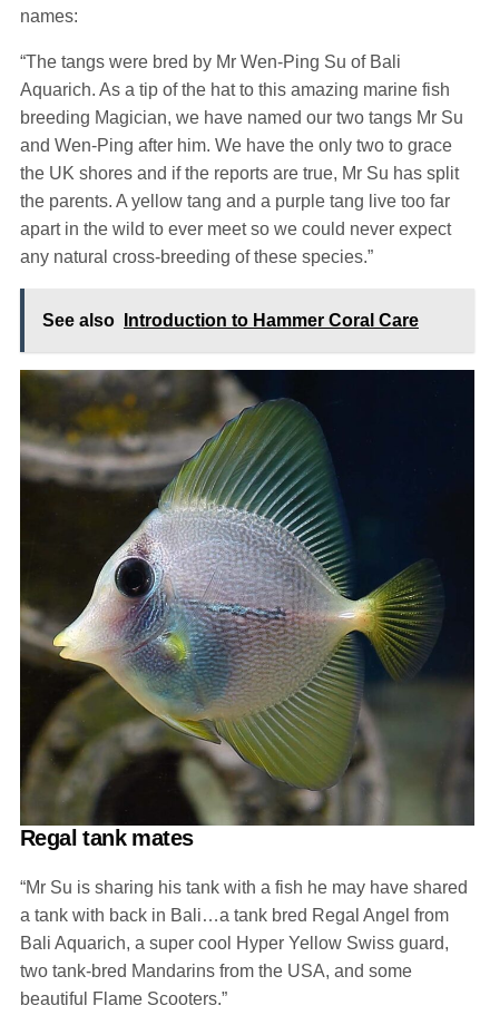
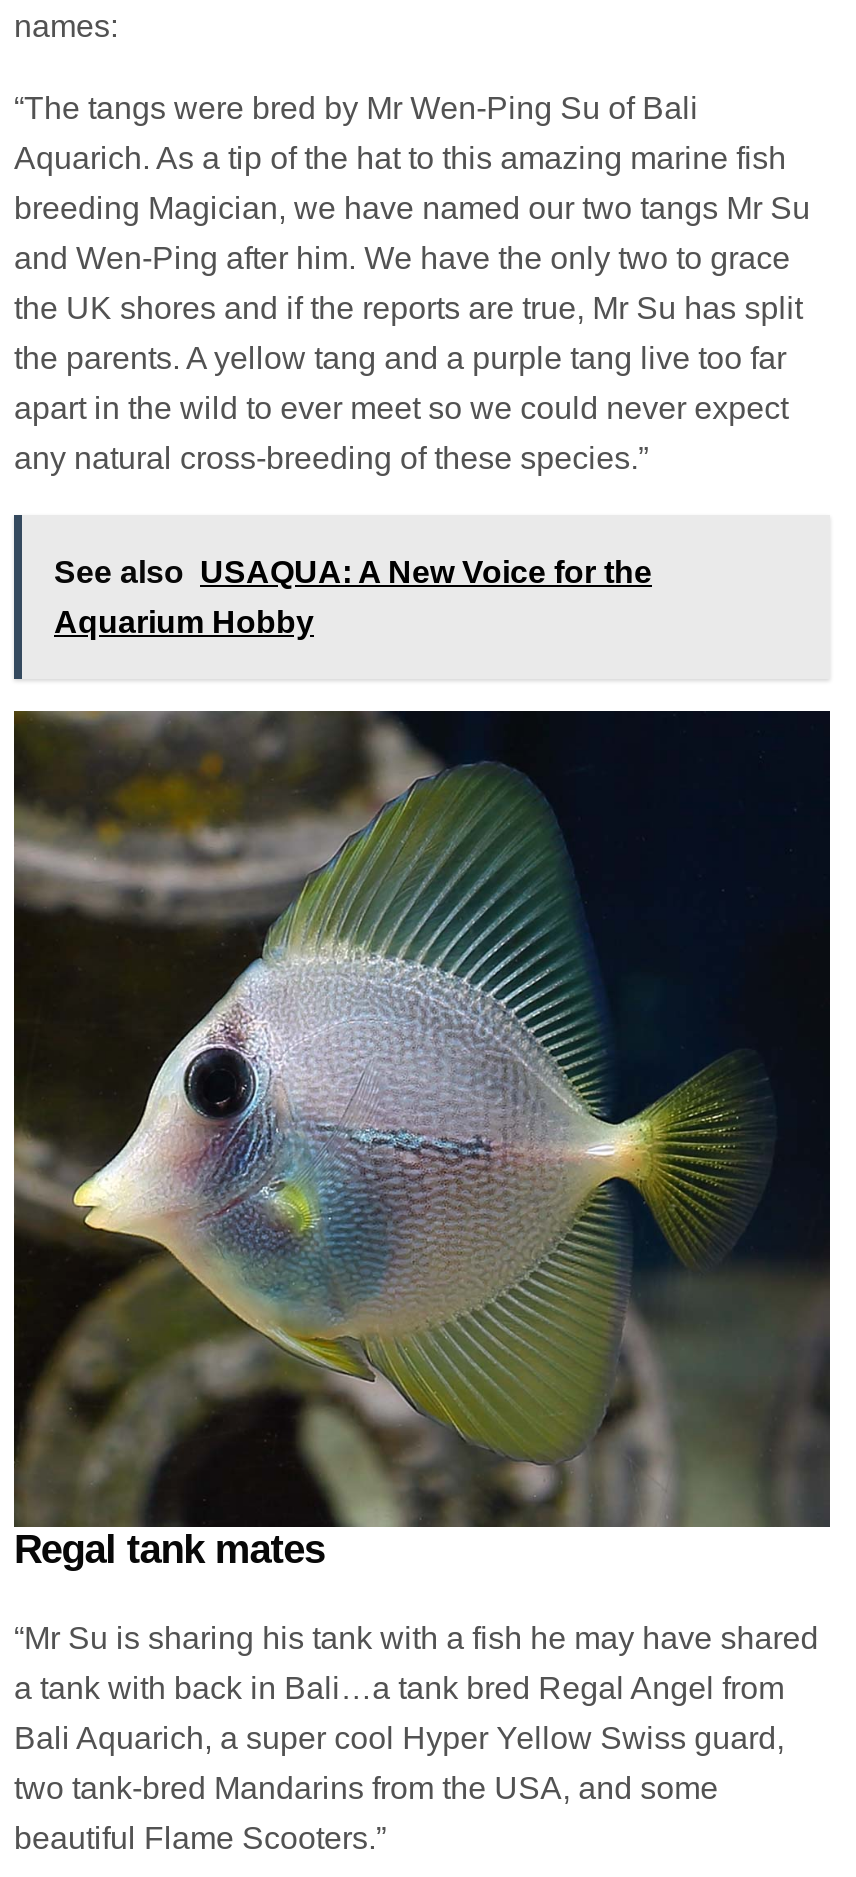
[42,311,419,330] See also Introduction to Hammer Coral Care -> [54,555,652,639] See also USAQUA: A New Voice for the | Aquarium Hobby

